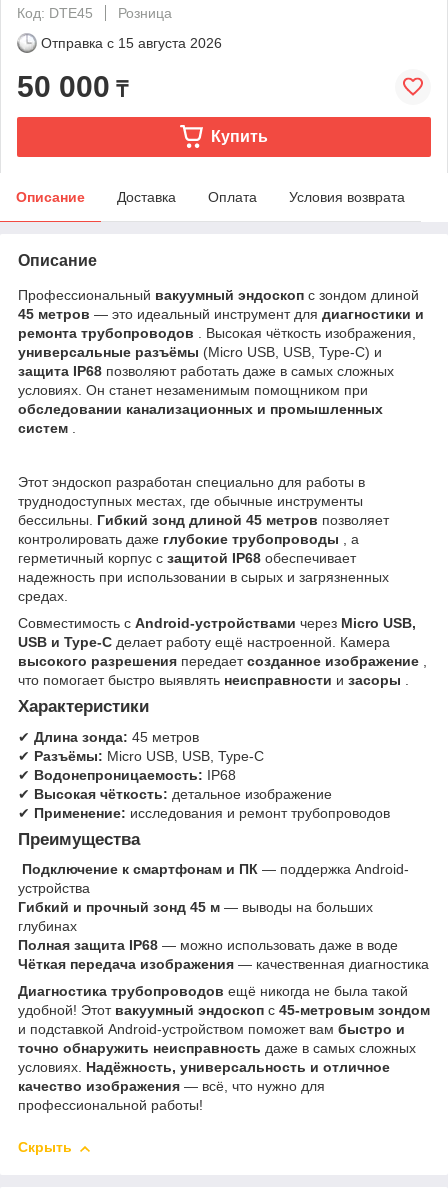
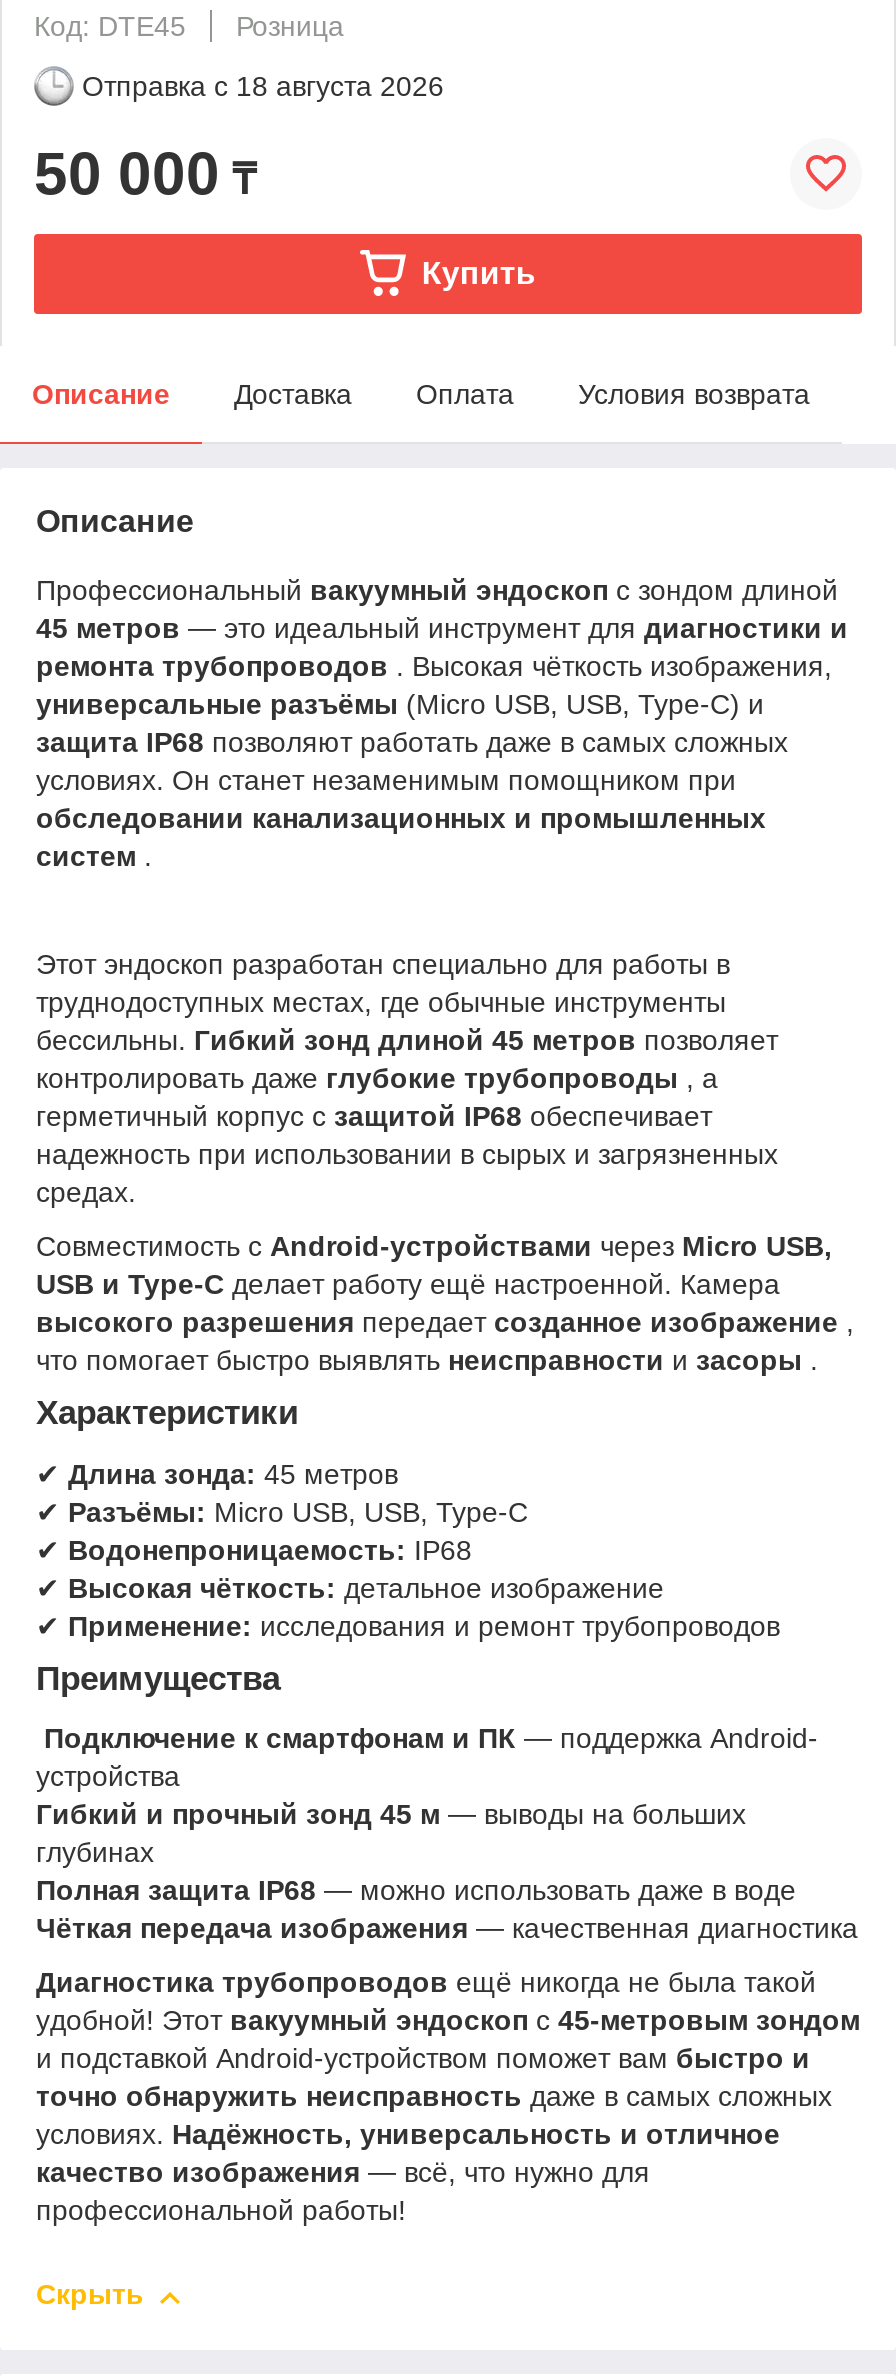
[41,35,222,51] Отправка с 15 августа 2026 -> [82,70,444,102] Отправка с 18 августа 2026

